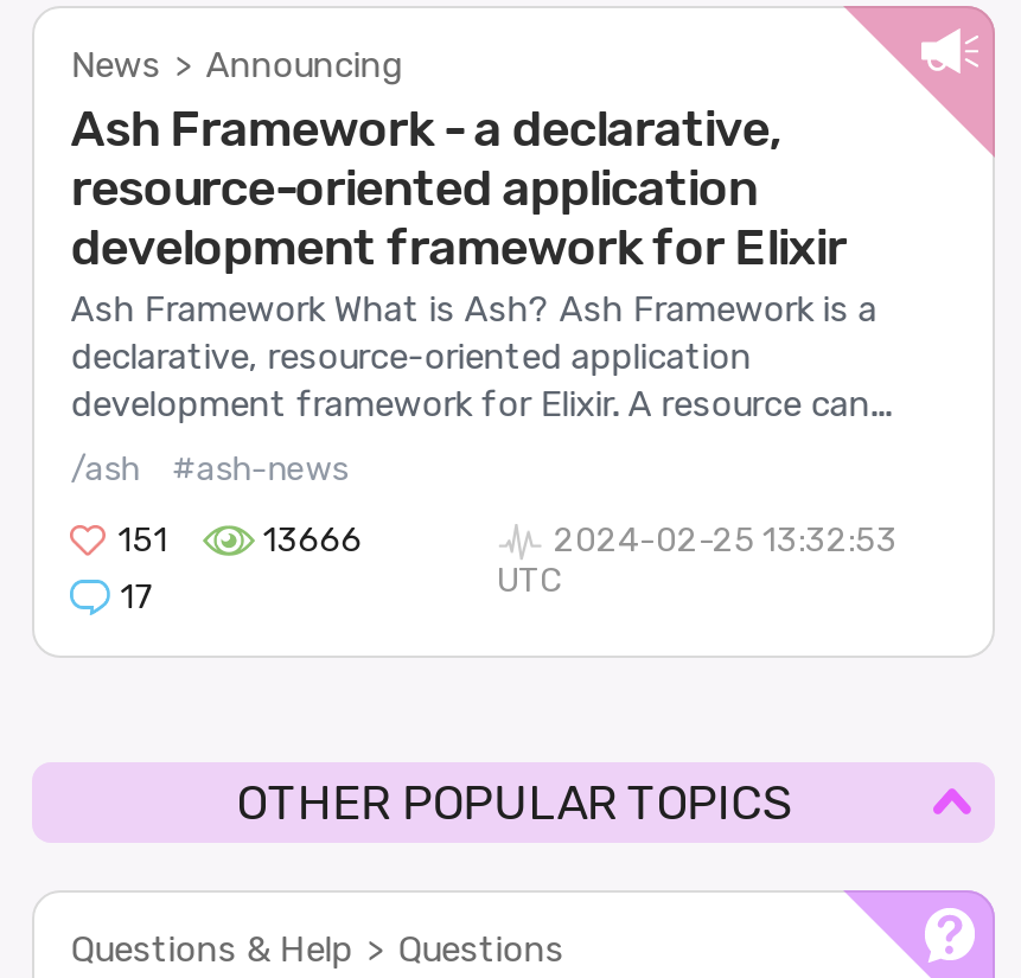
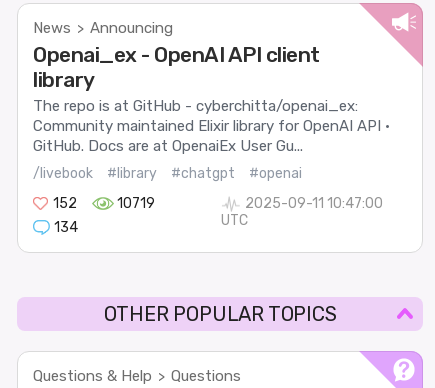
[70,99,891,426] Ash Framework - a declarative, | resource-oriented application | development framework for Elixir | Ash Framework What is Ash? Ash Framework is a | declarative, resource-oriented application | development framework for Elixir. A resource can... -> [33,42,390,155] Openai_ex - OpenAI API client | library | The repo is at GitHub - cyberchitta/openai_ex: | Community maintained Elixir library for OpenAI API · | GitHub. Docs are at OpenaiEx User Gu...
[70,449,348,489] /ash | #ash-news -> [33,165,302,182] /livebook | #library | #chatgpt | #openai
[118,520,363,617] 151 | 13666 | 17 -> [53,195,155,236] 152 | 10719 | 134
[554,520,898,560] 2024-02-25 13:32:53 -> [245,195,383,212] 2025-09-11 10:47:00

